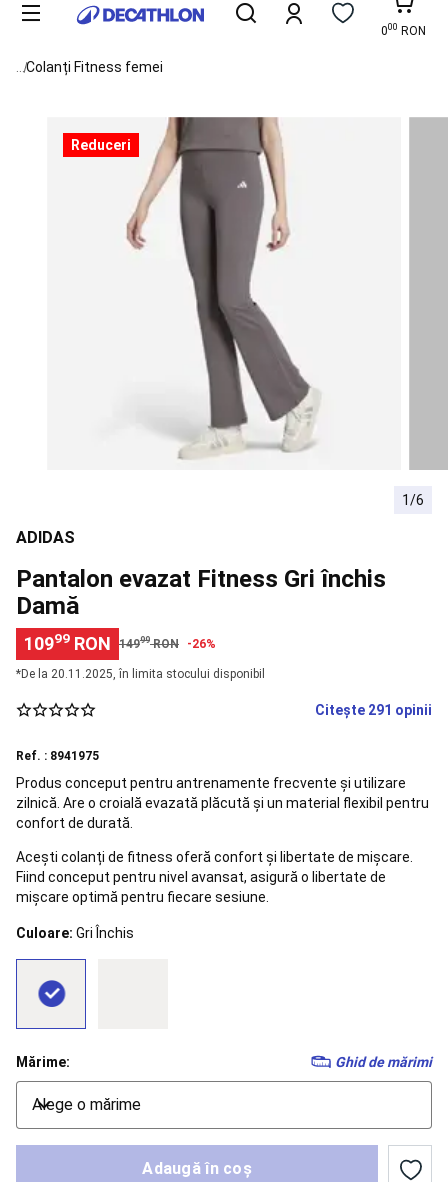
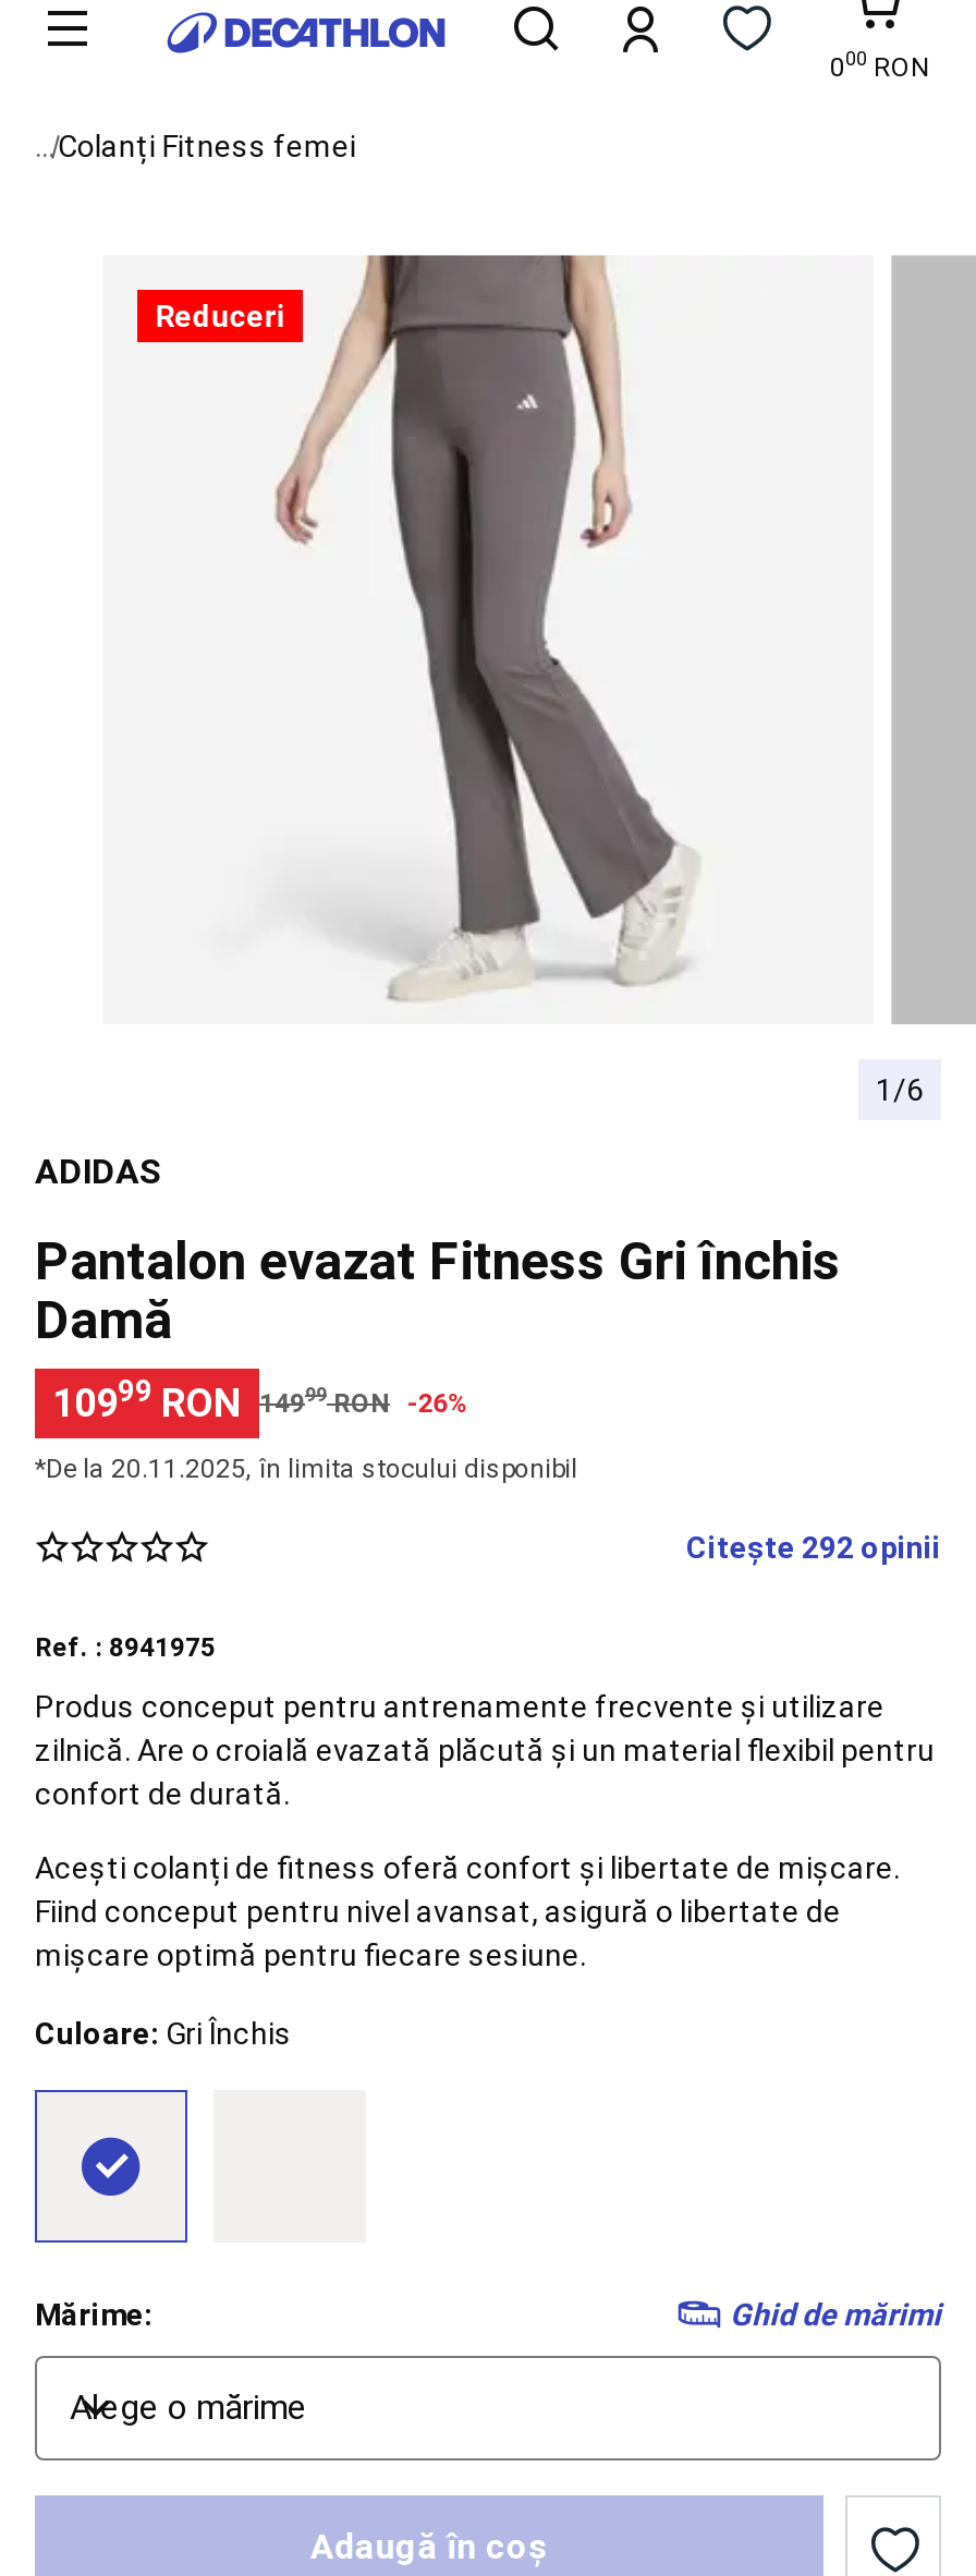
[315,702,432,718] Citește 291 opinii -> [686,1531,941,1566] Citește 292 opinii

